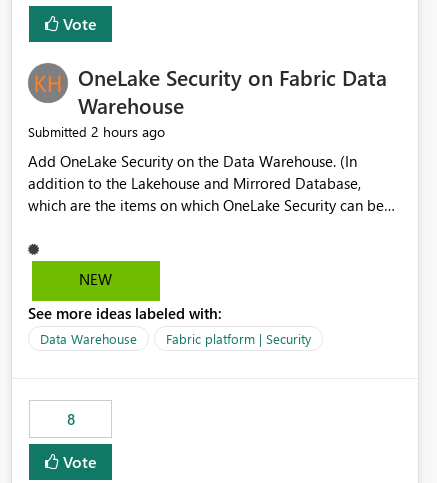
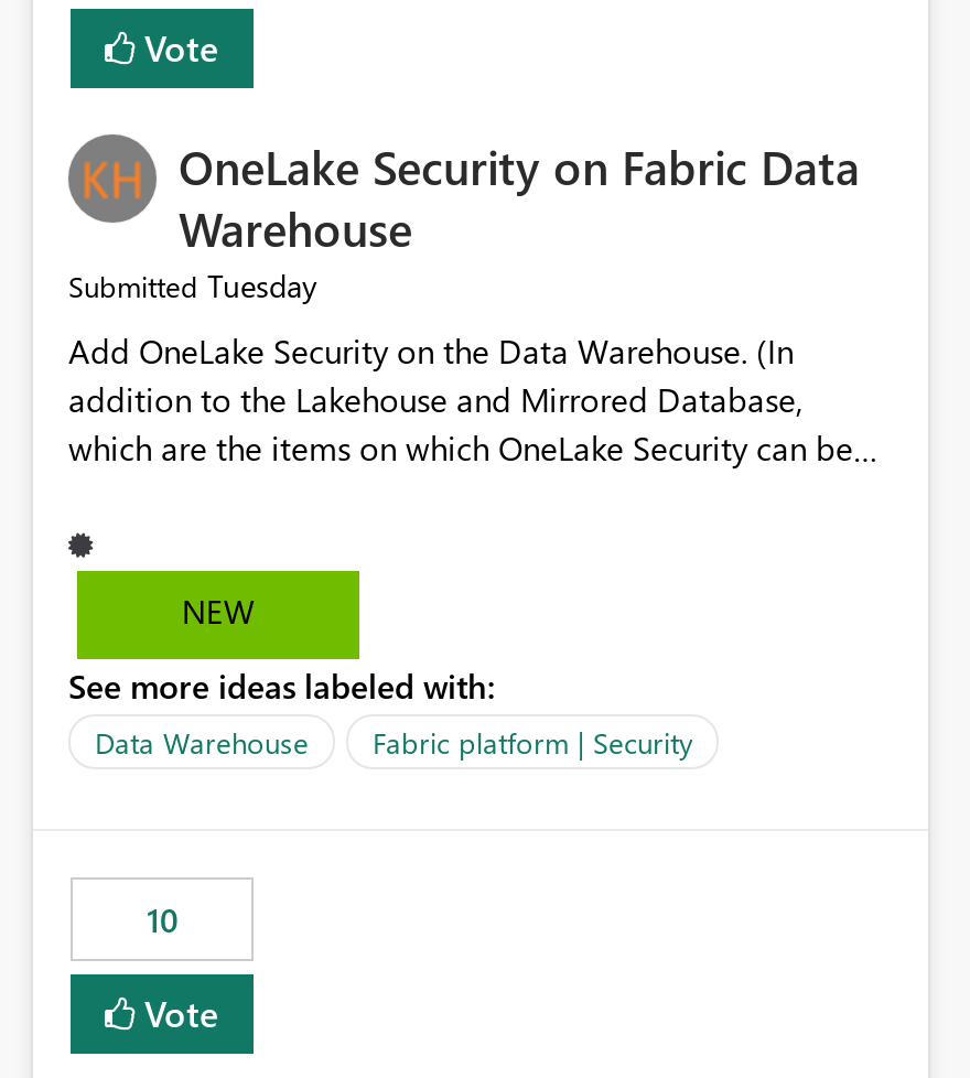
[28,122,165,141] Submitted 2 hours ago -> [68,265,317,307] Submitted Tuesday
[66,409,74,429] 8 -> [147,898,177,942] 10

